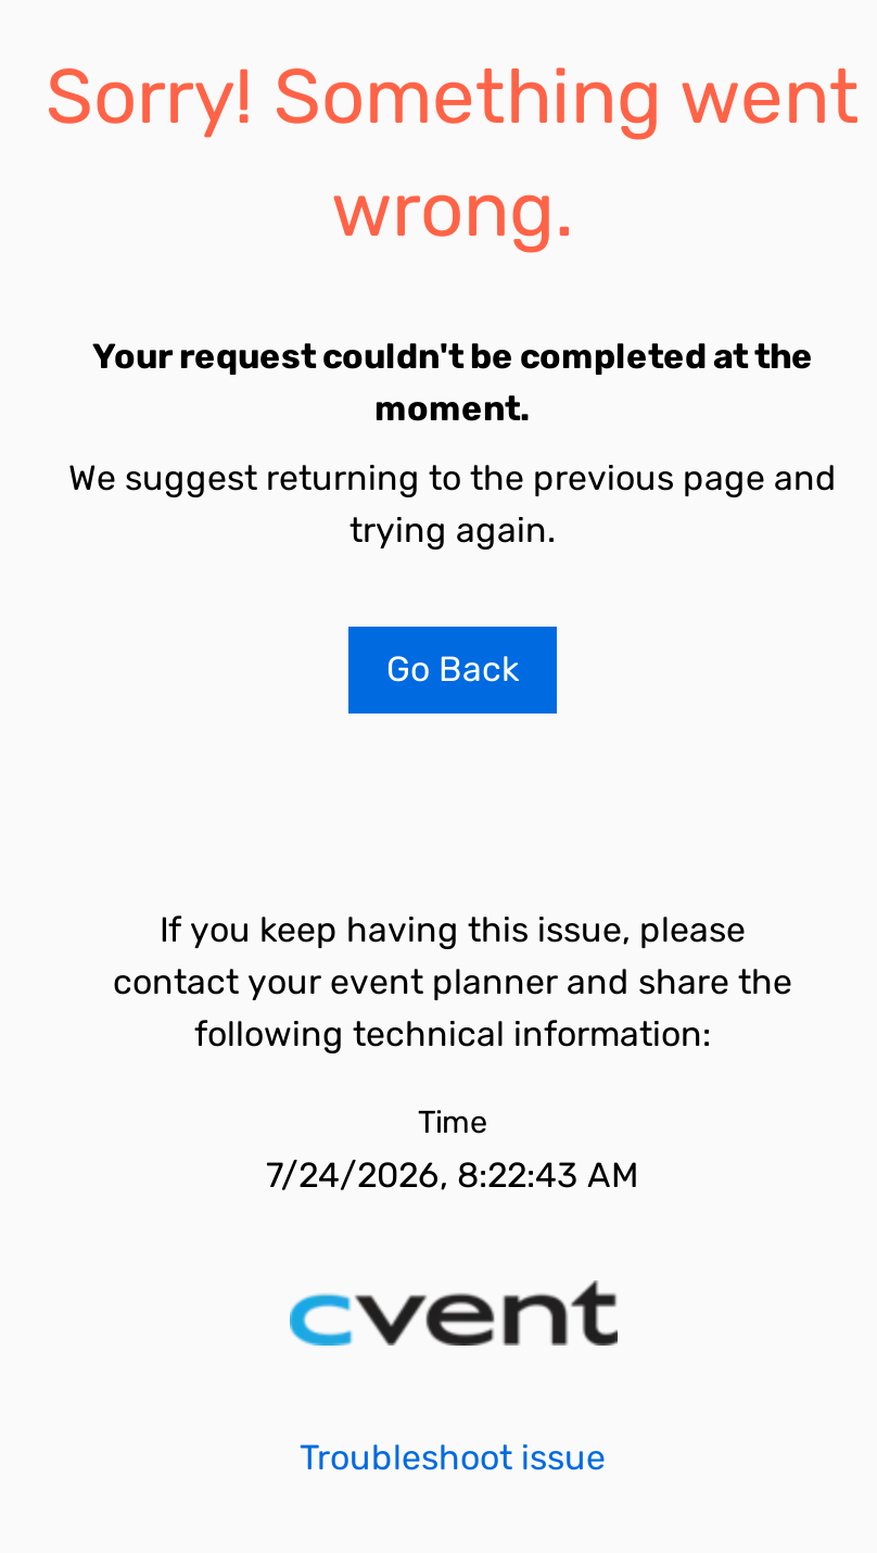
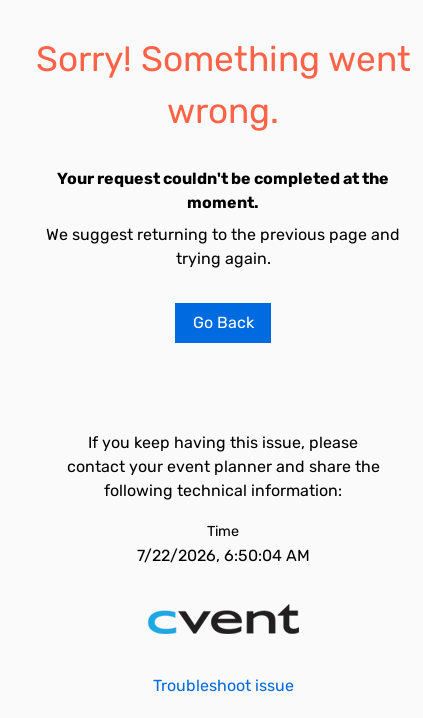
[266,1154,639,1196] 7/24/2026, 8:22:43 AM -> [136,546,309,565] 7/22/2026, 6:50:04 AM

